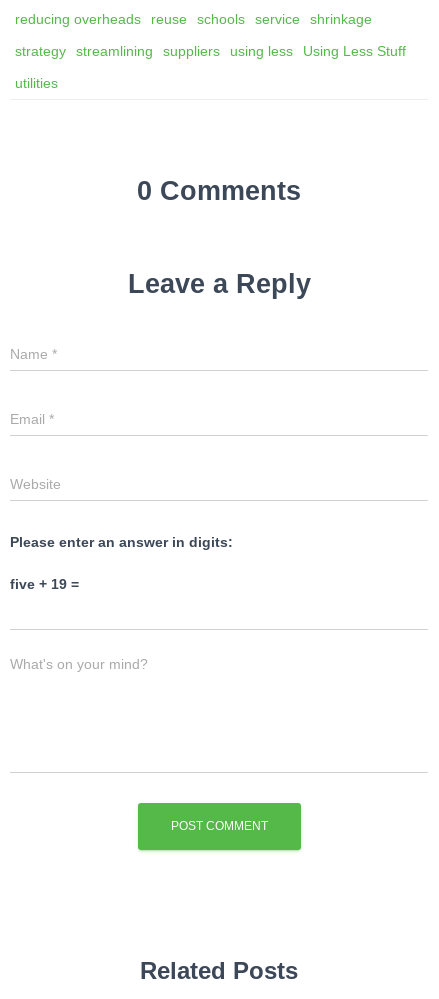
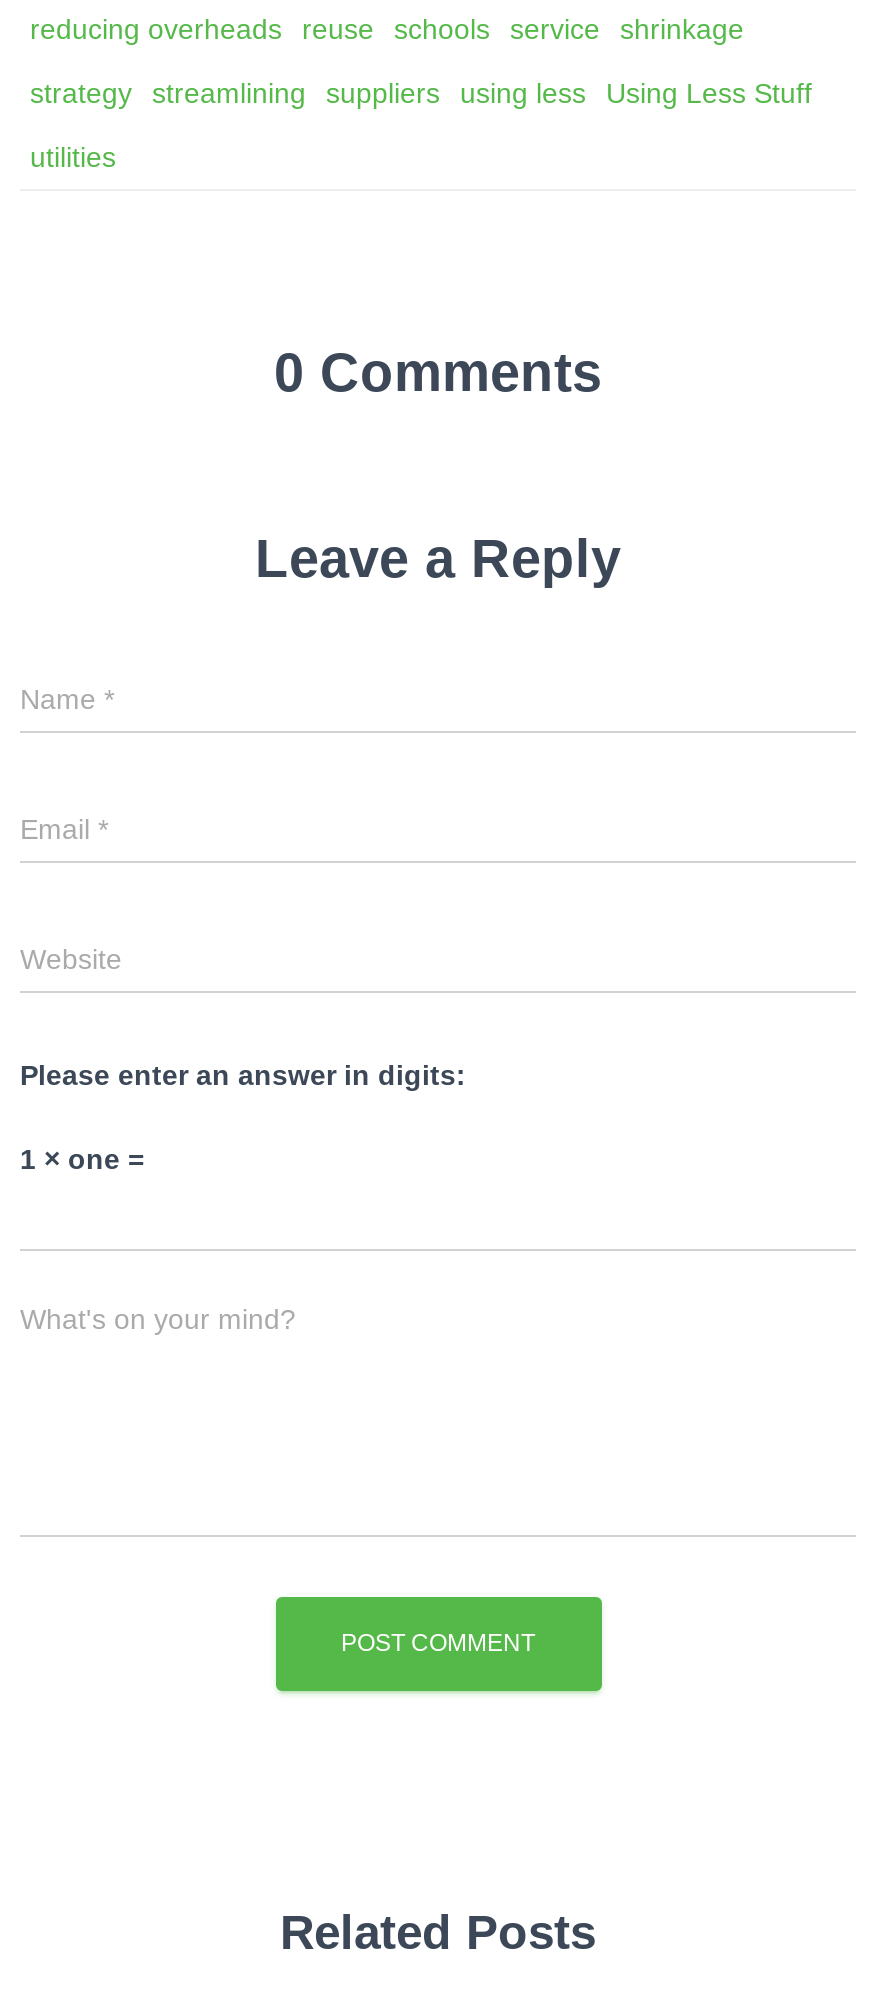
[10,576,79,592] five + 19 = -> [20,1143,144,1175] 1 × one =

